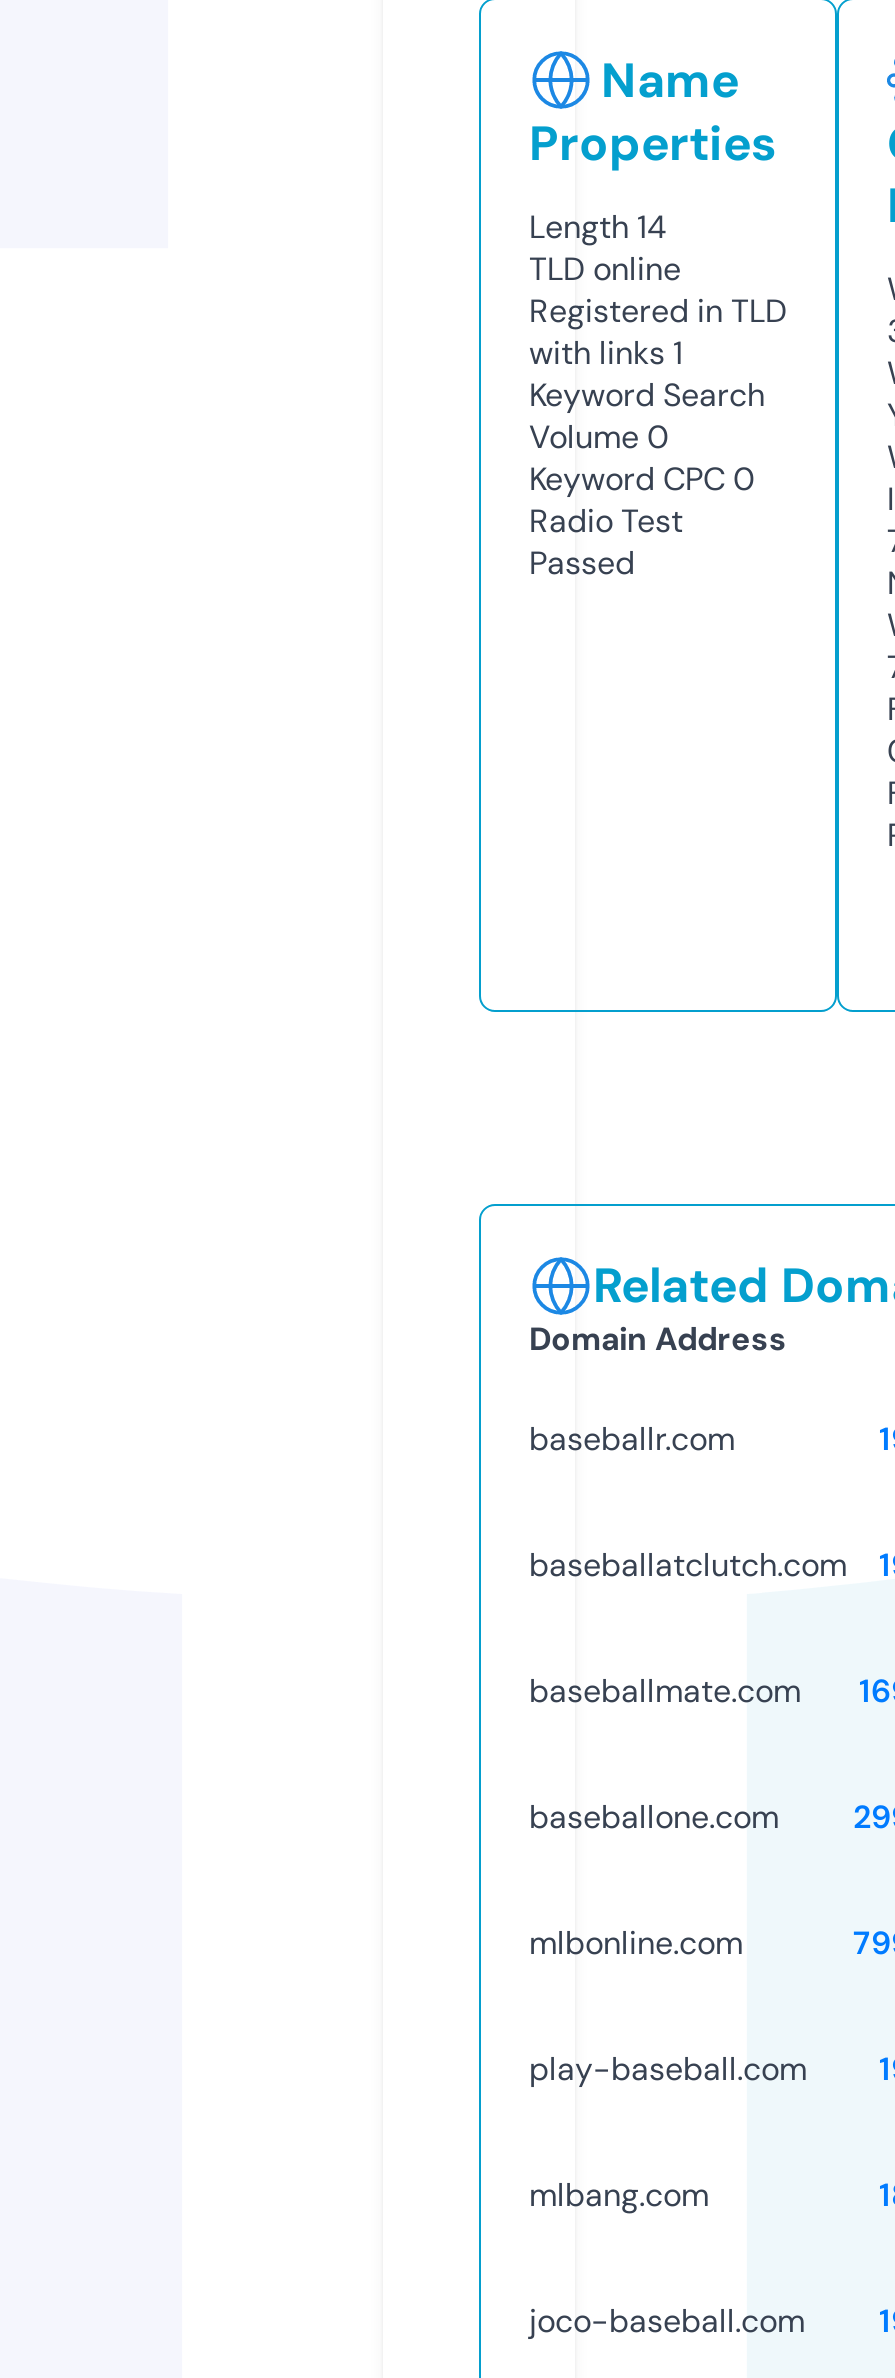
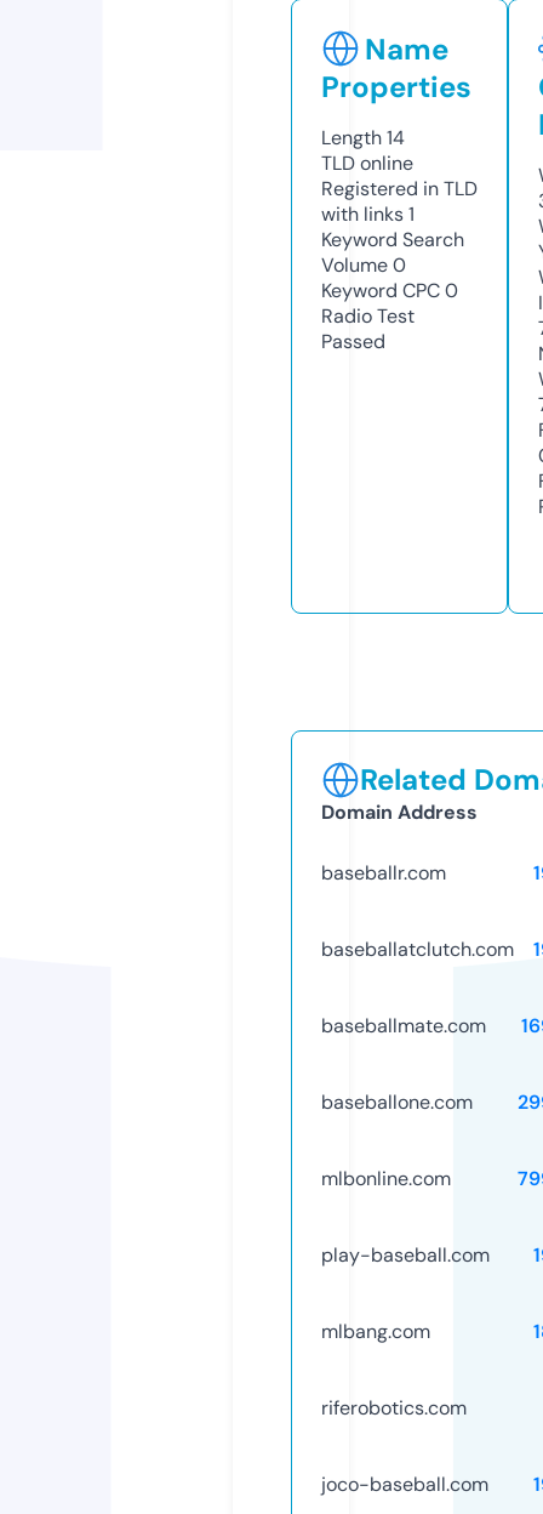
none -> [321,1395,467,1420] riferobotics.com

